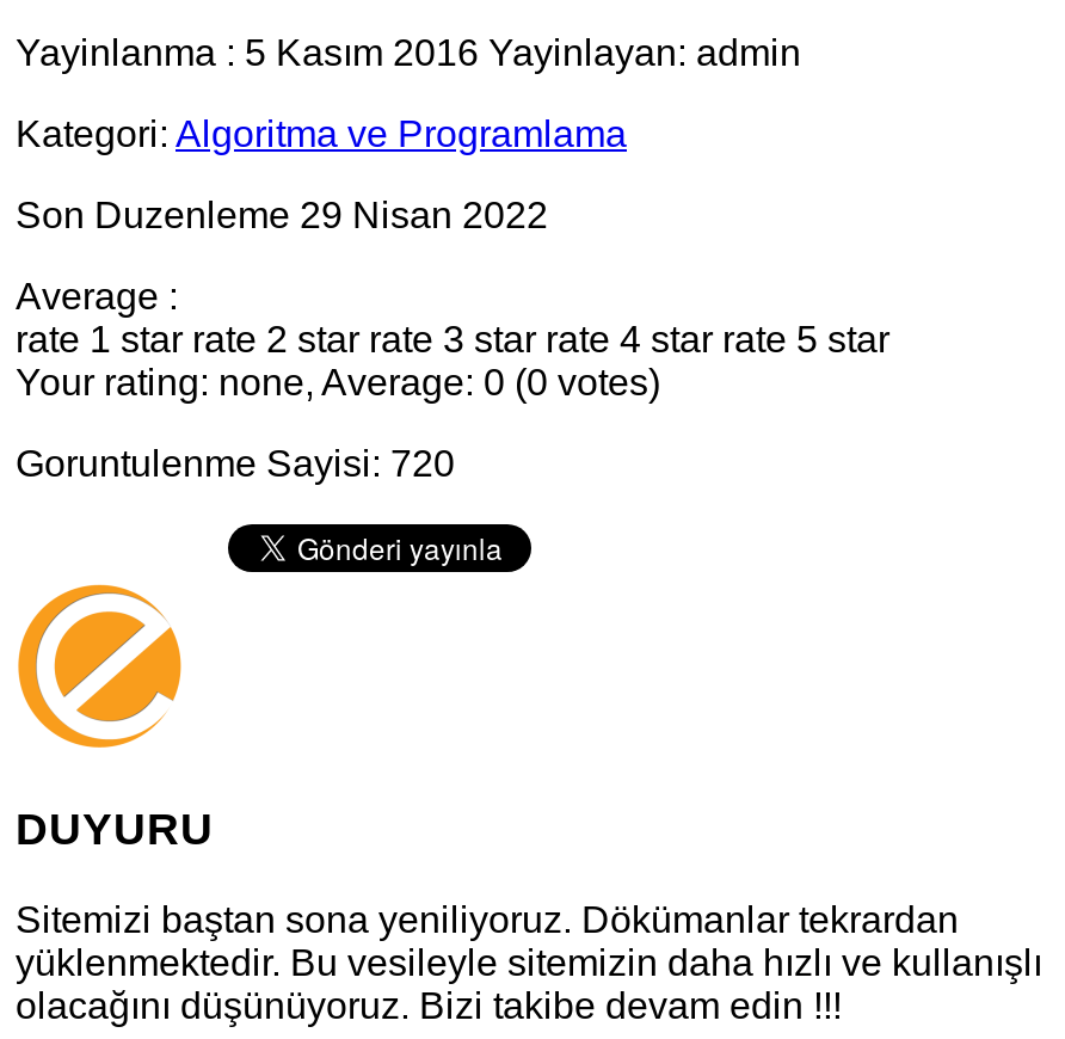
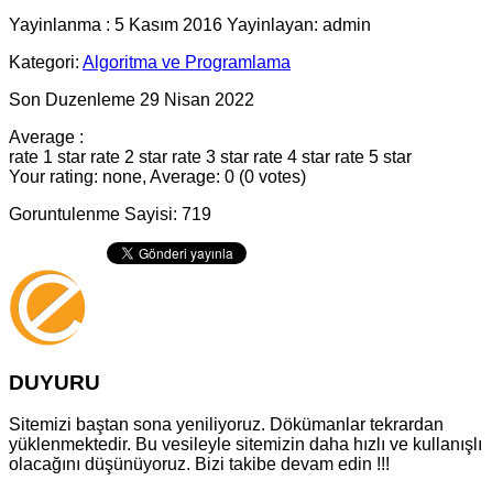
[16,443,455,483] Goruntulenme Sayisi: 720 -> [9,205,211,223] Goruntulenme Sayisi: 719

